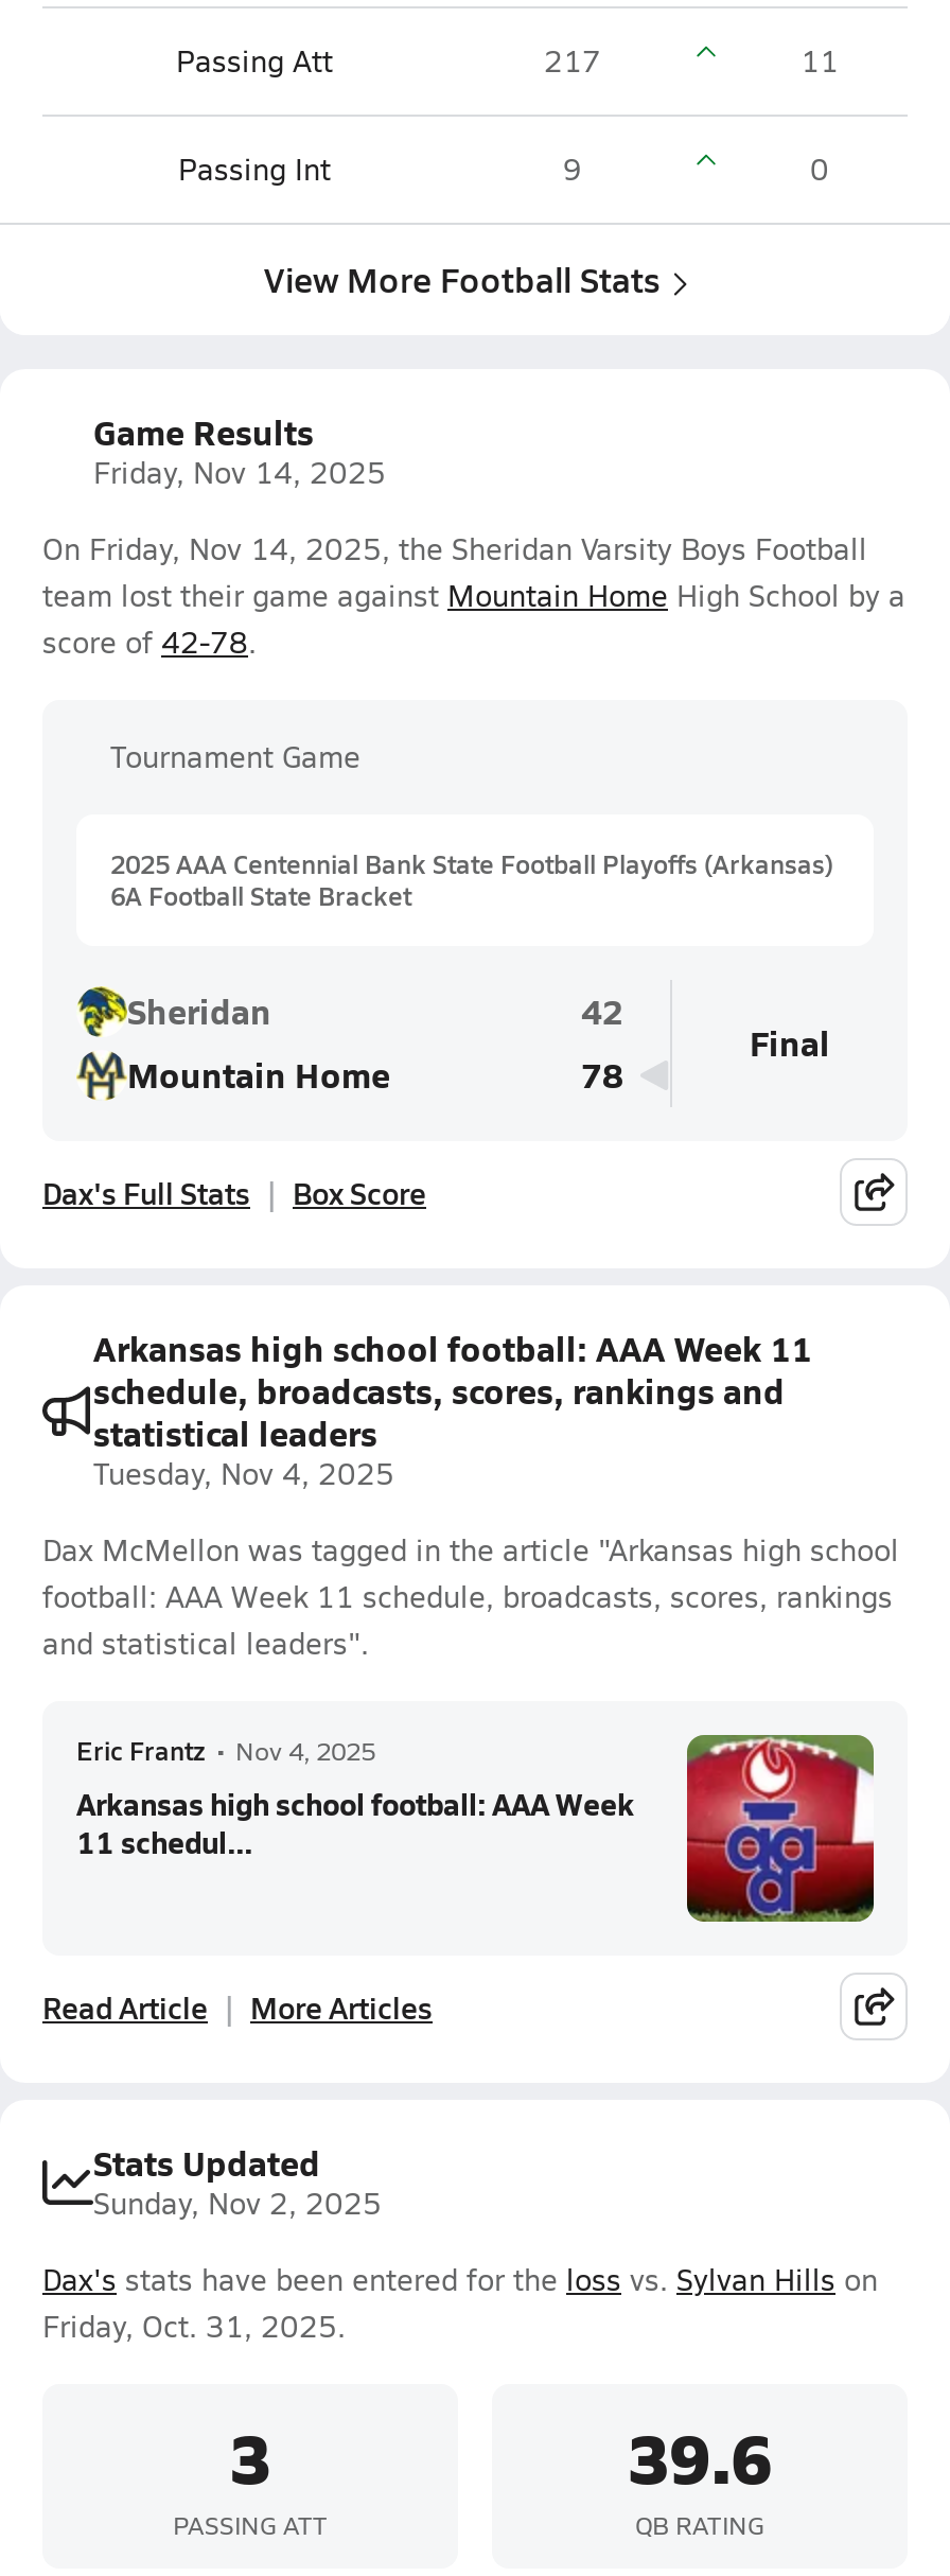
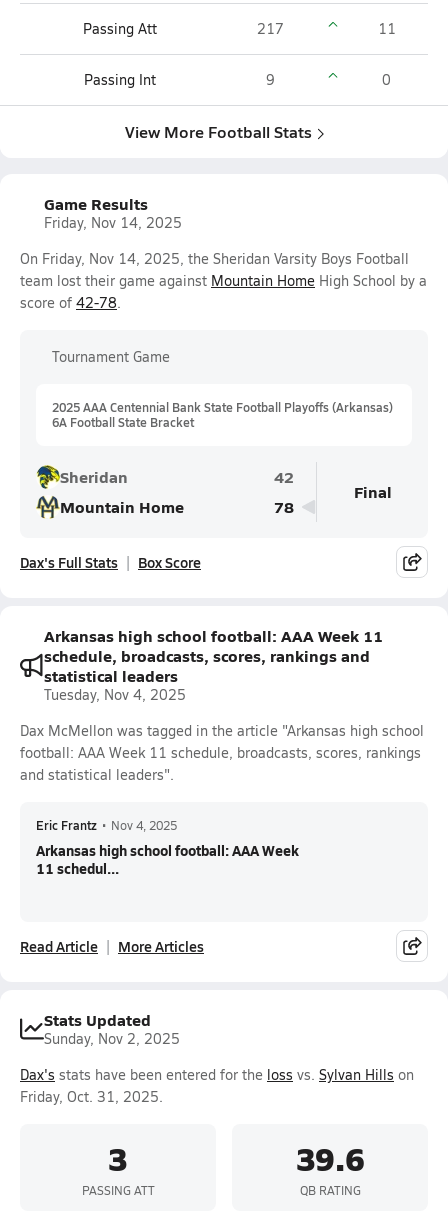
[685,1733,876,1924] [image] -> none

